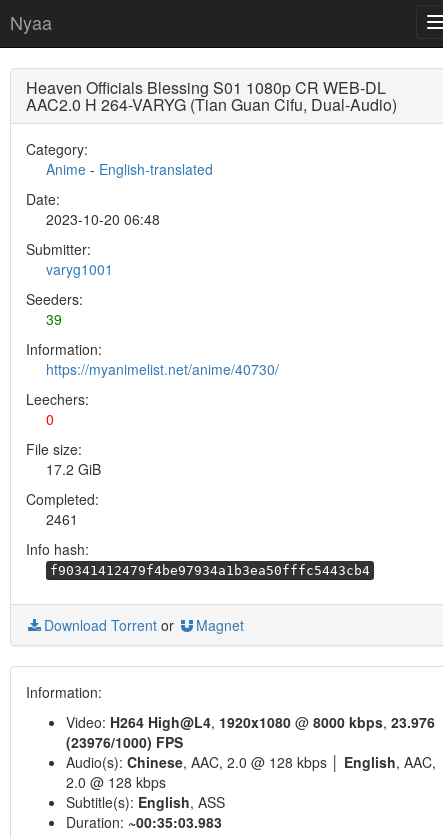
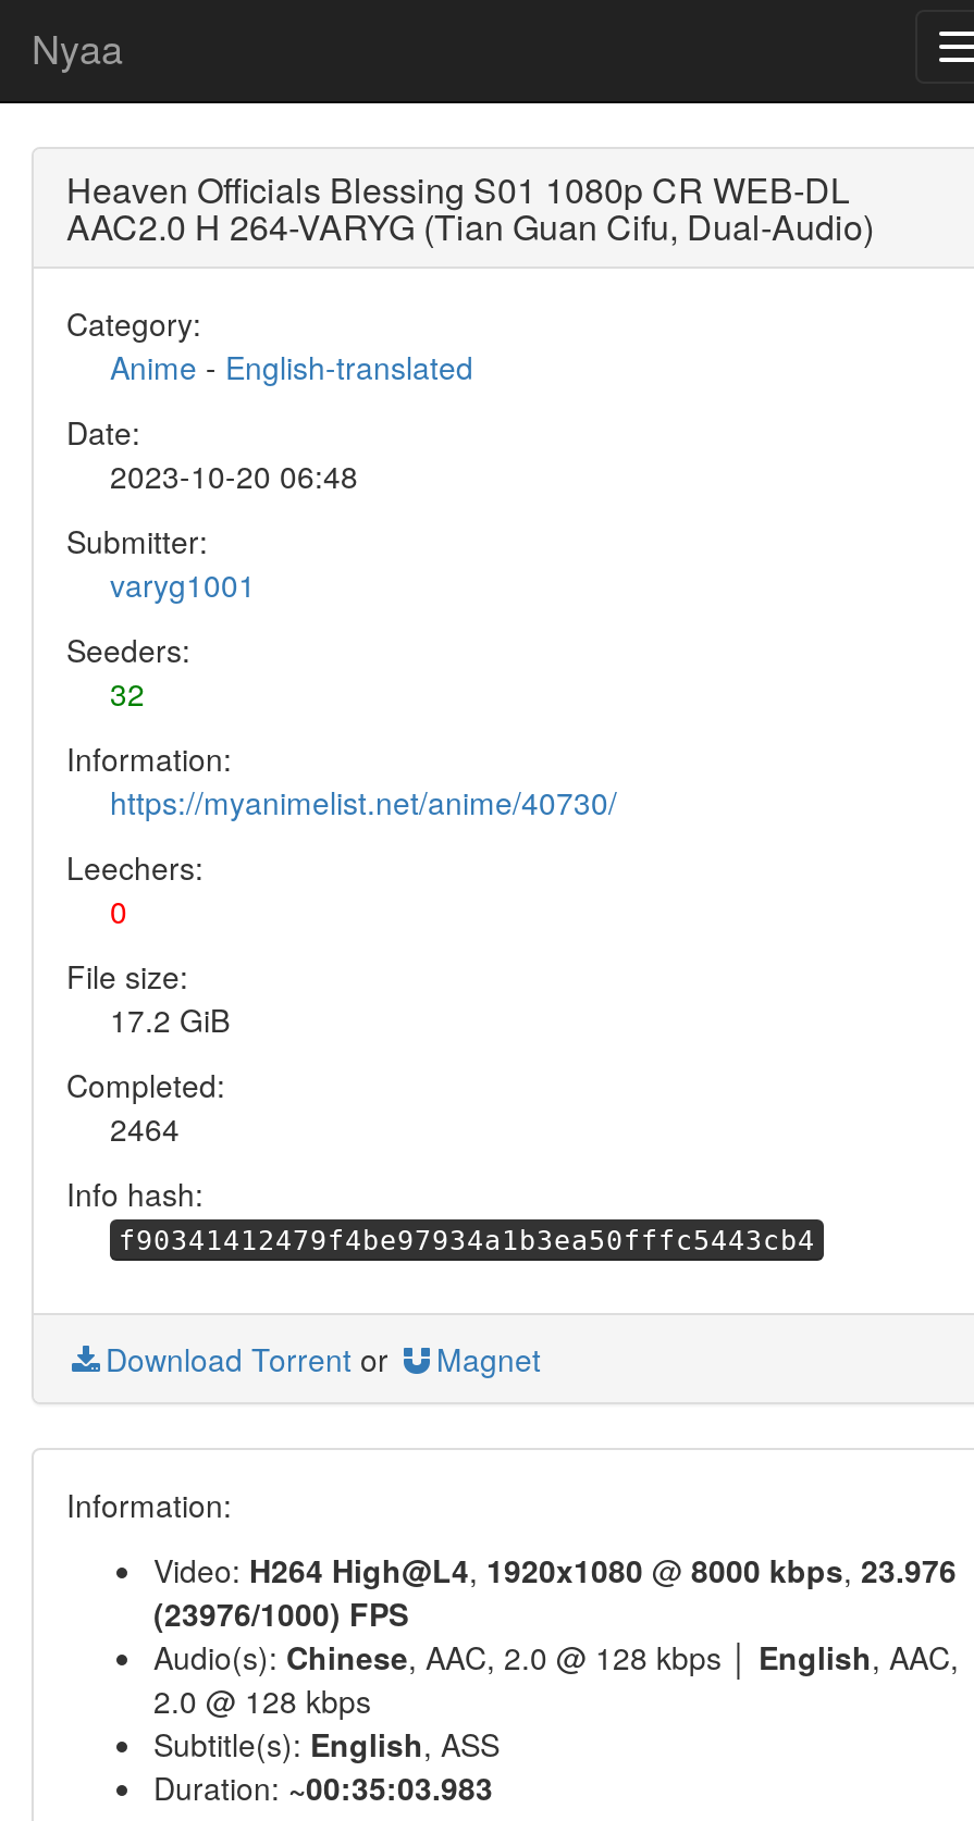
[46,309,62,329] 39 -> [110,671,145,715] 32
[46,509,78,529] 2461 -> [110,1106,180,1150] 2464

